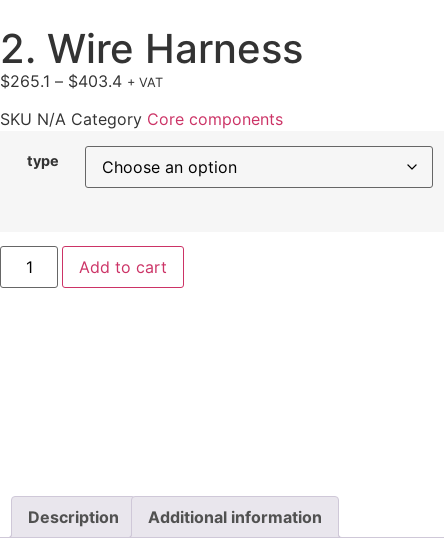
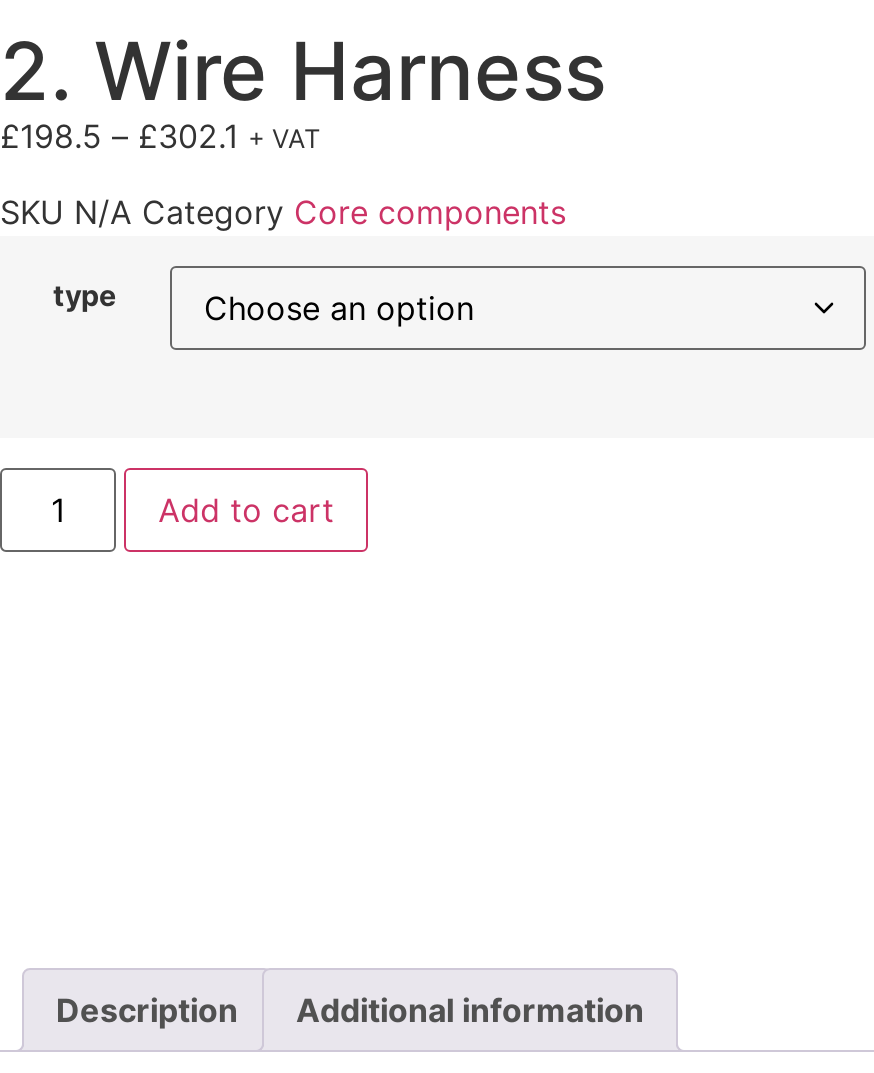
[0,71,163,91] $265.1 – $403.4 + VAT -> [0,116,320,156] £198.5 – £302.1 + VAT

